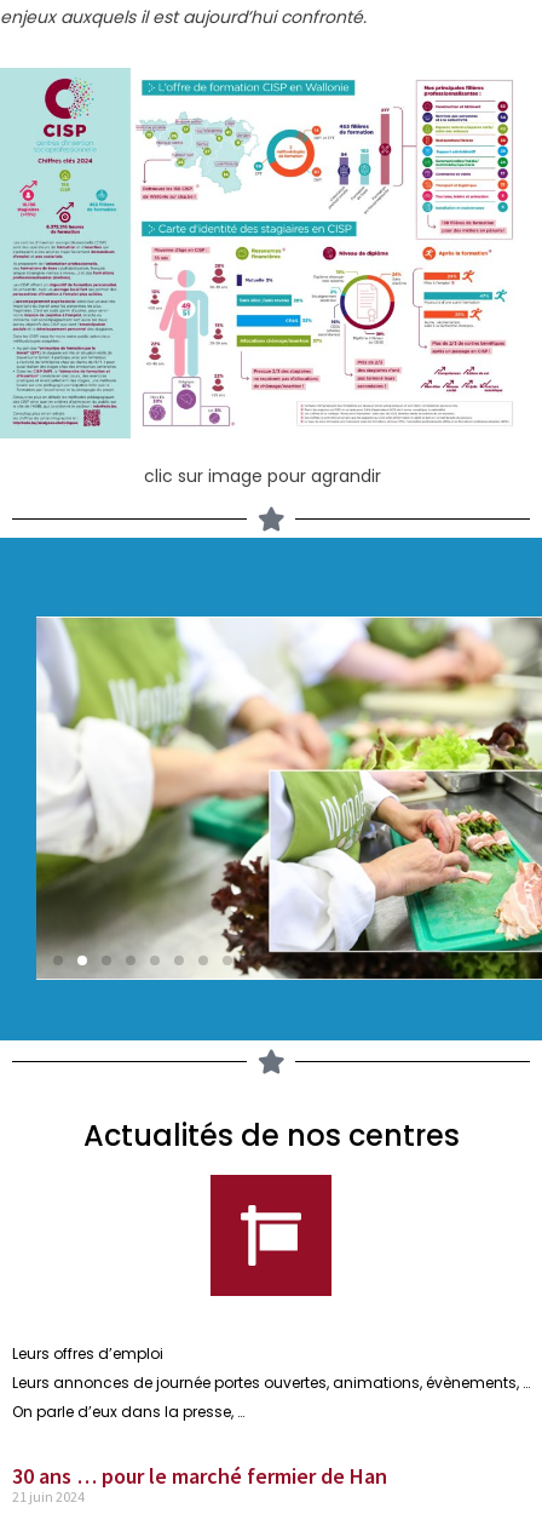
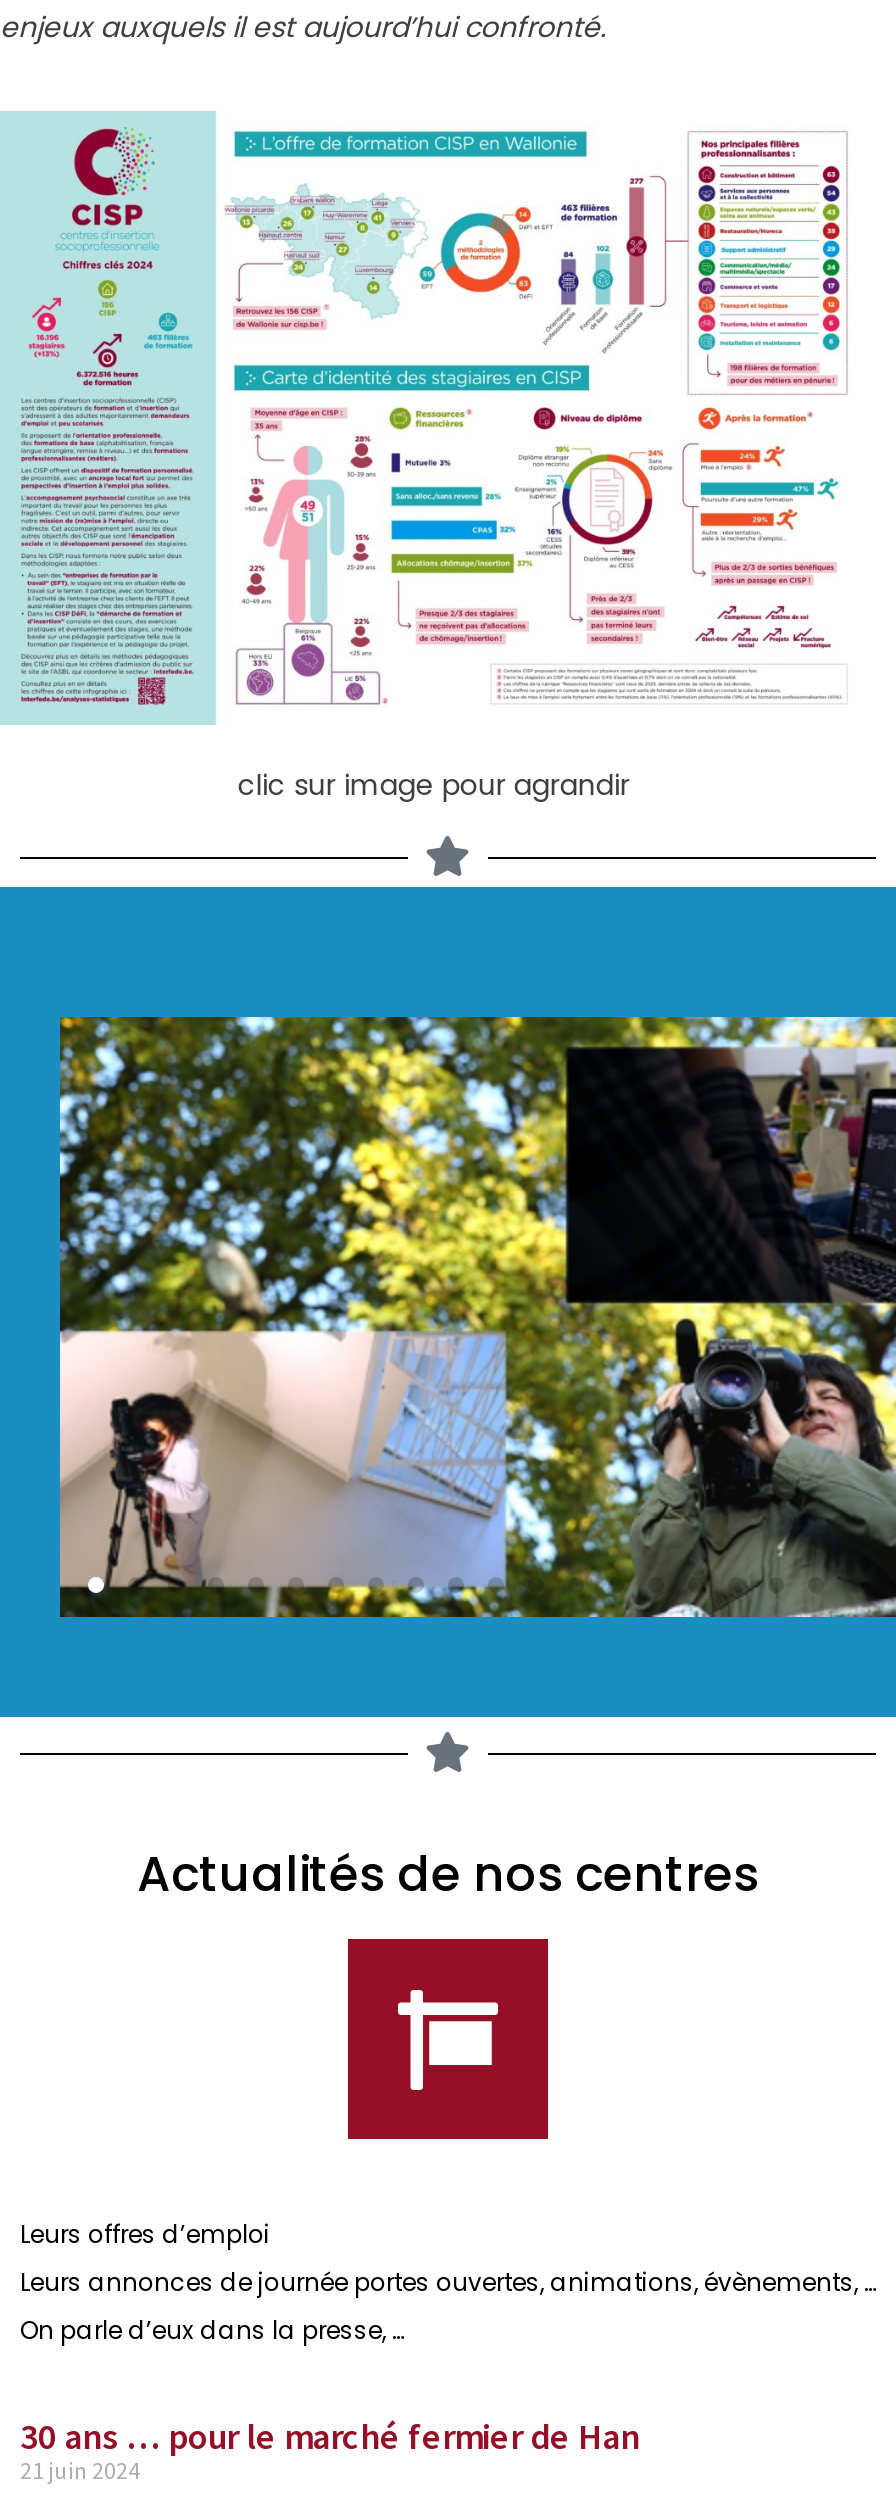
[35,615,538,981] [image] -> [58,1014,890,1620] [image]

